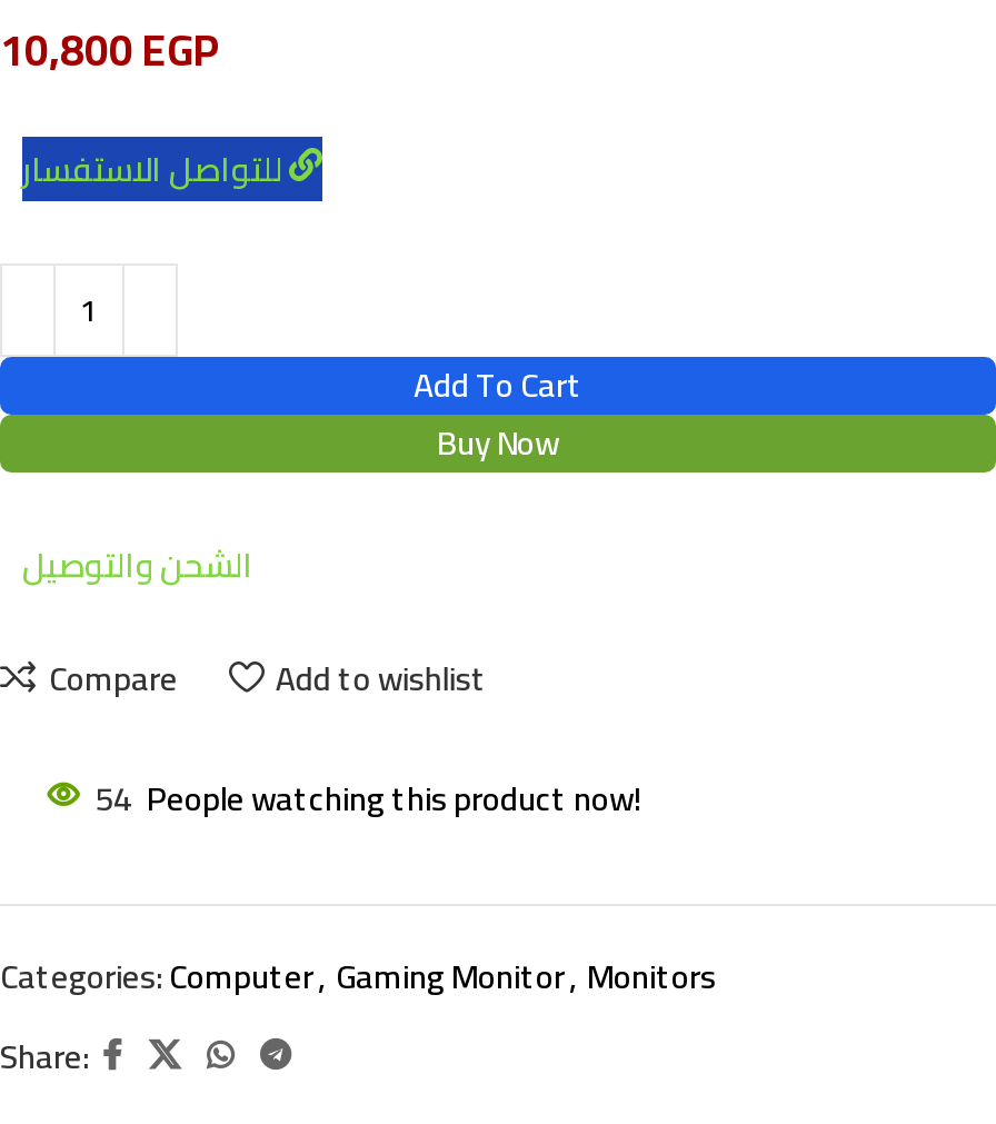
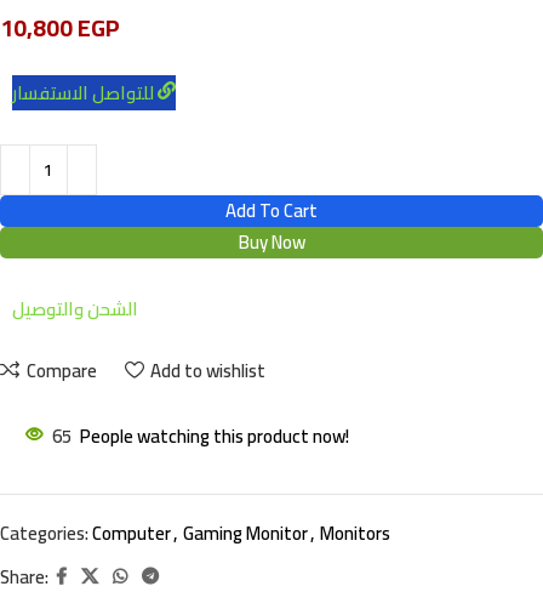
[96,767,640,831] 54 People watching this product now! -> [52,419,349,454] 65 People watching this product now!

